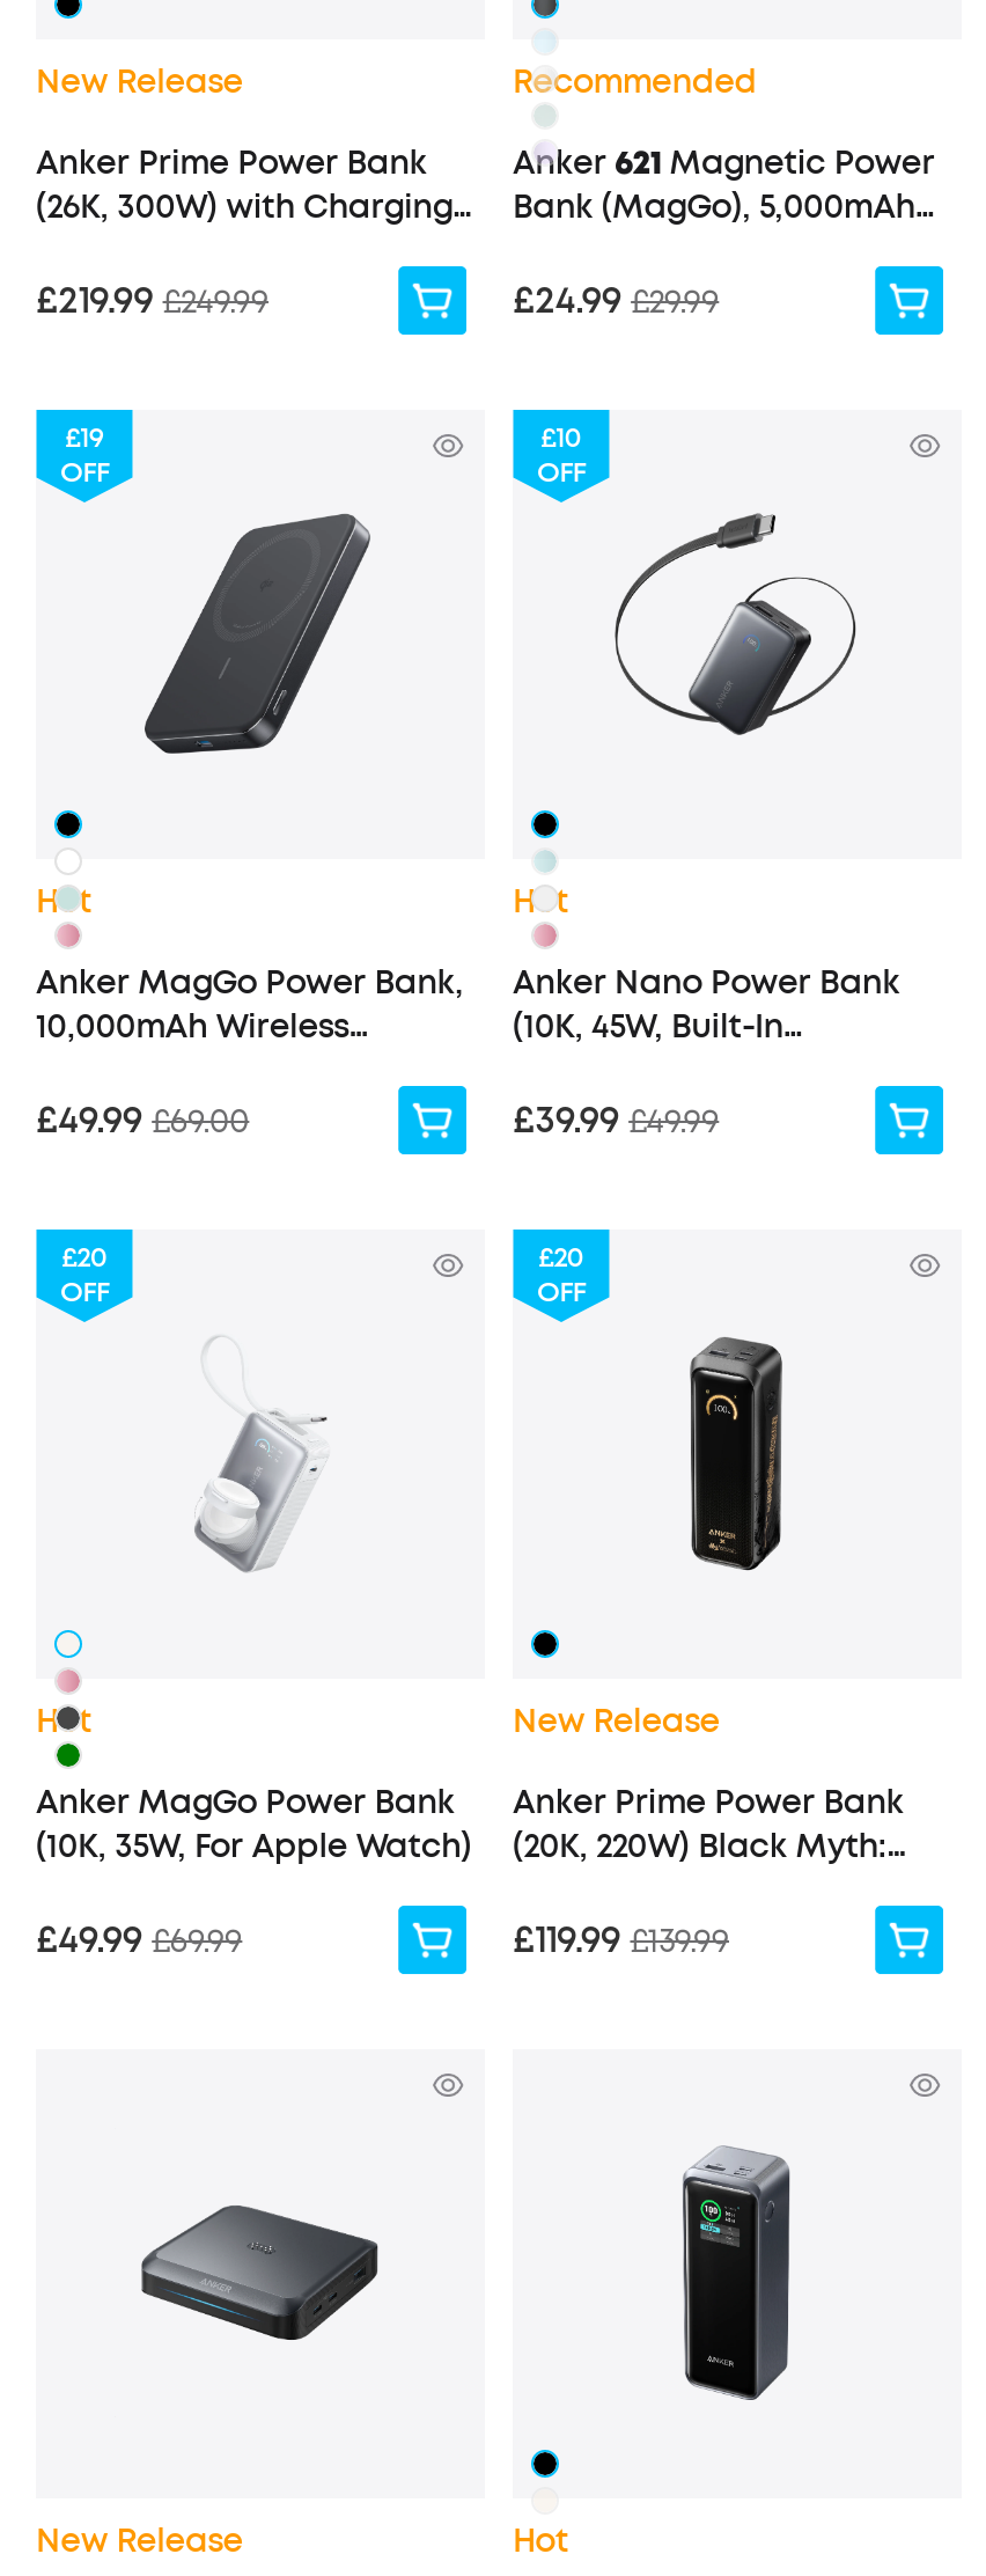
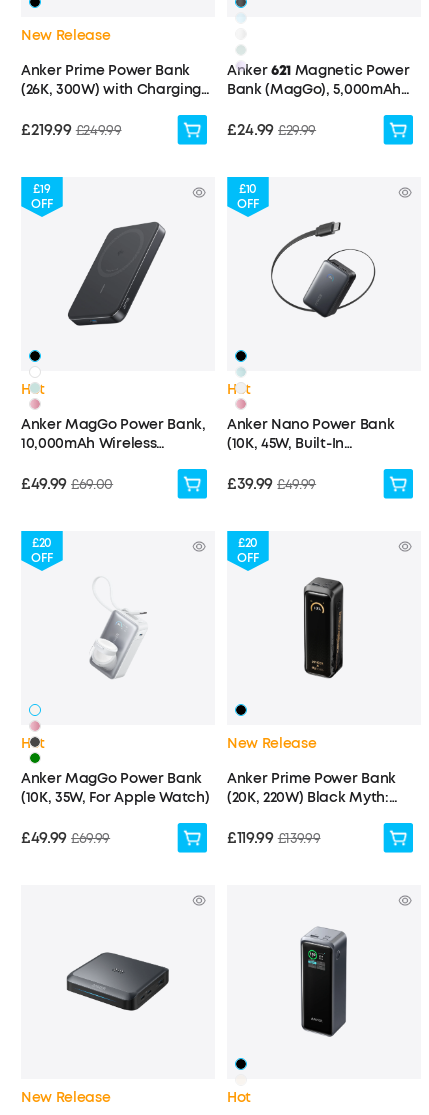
[513,60,757,104] Recommended -> none

